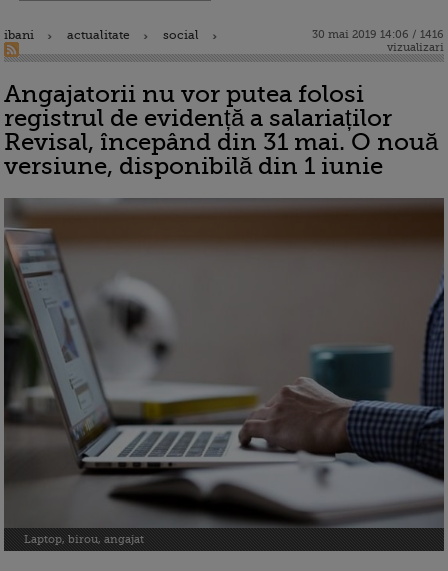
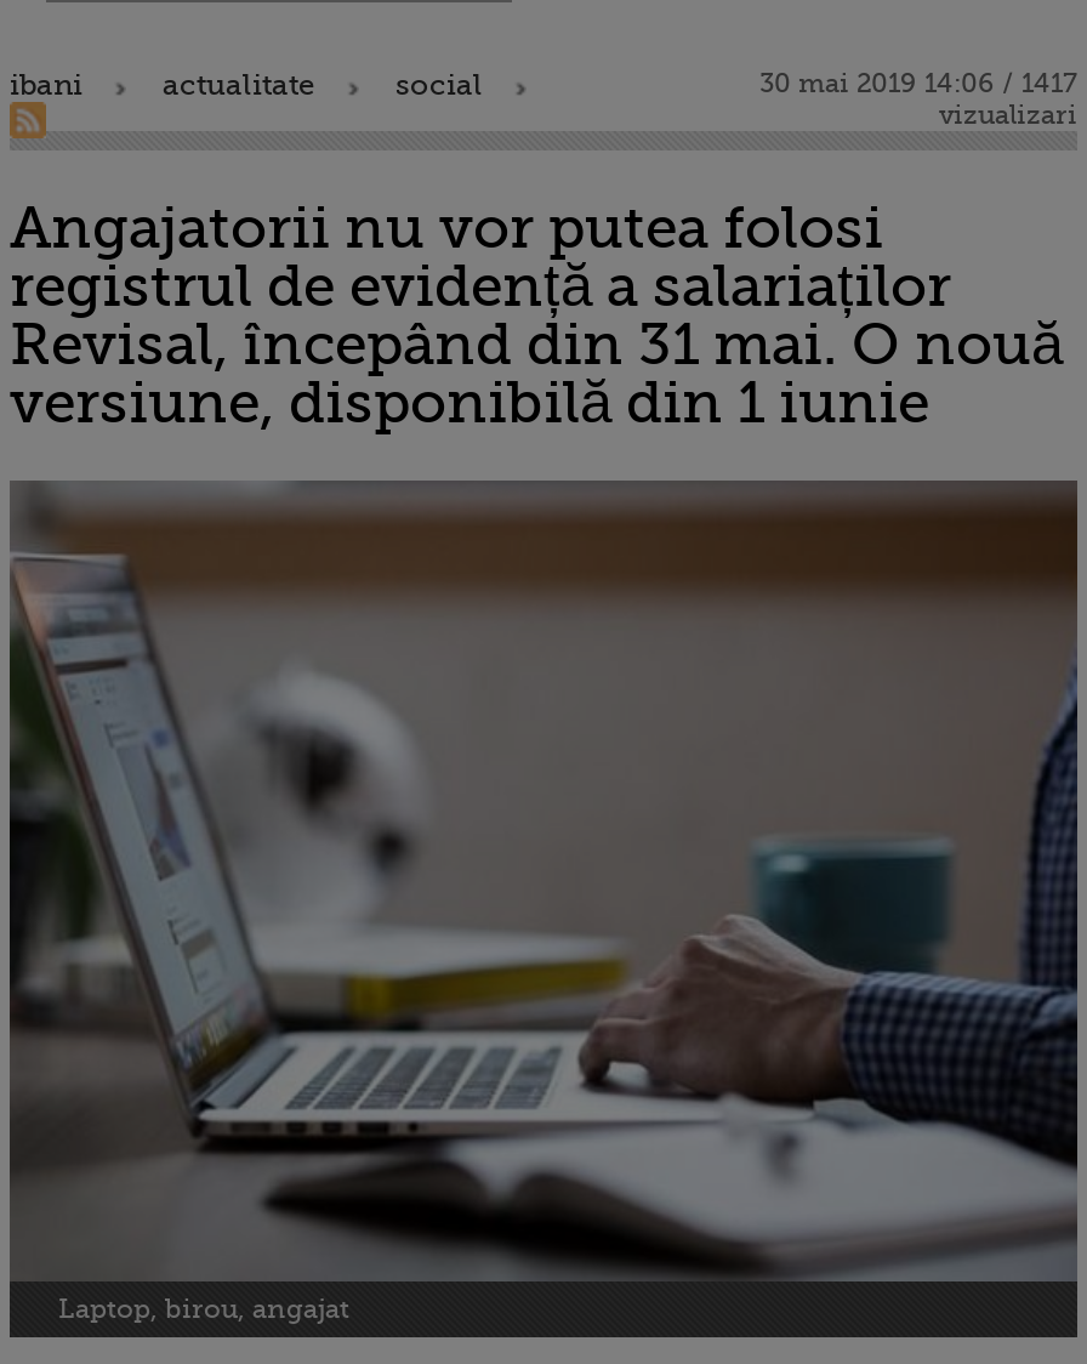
[312,28,444,41] 30 mai 2019 14:06 / 1416 -> [759,68,1077,100] 30 mai 2019 14:06 / 1417

